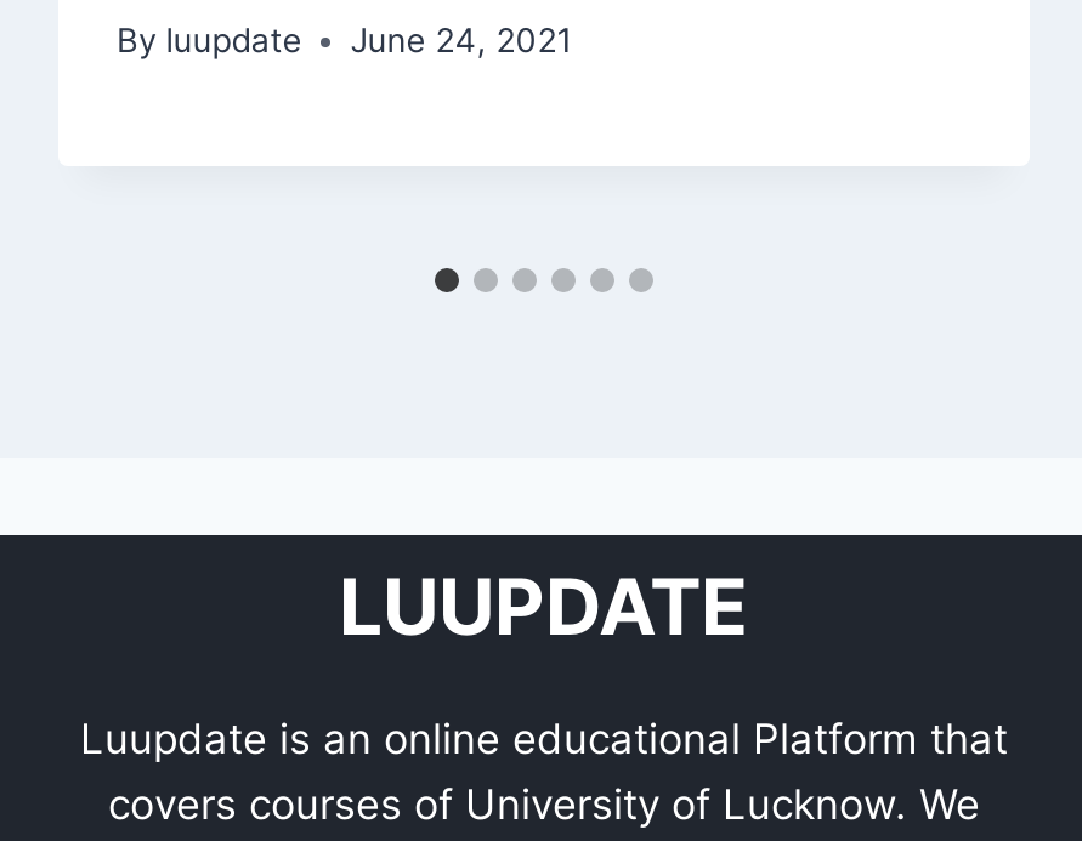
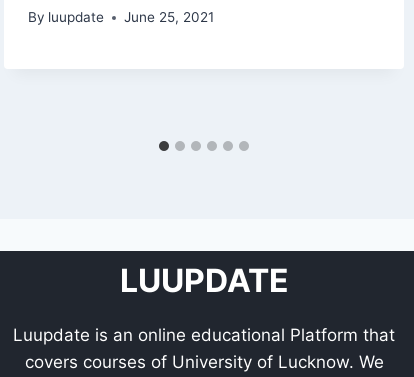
[117,22,571,60] By luupdate June 24, 2021 -> [28,9,214,25] By luupdate June 25, 2021

